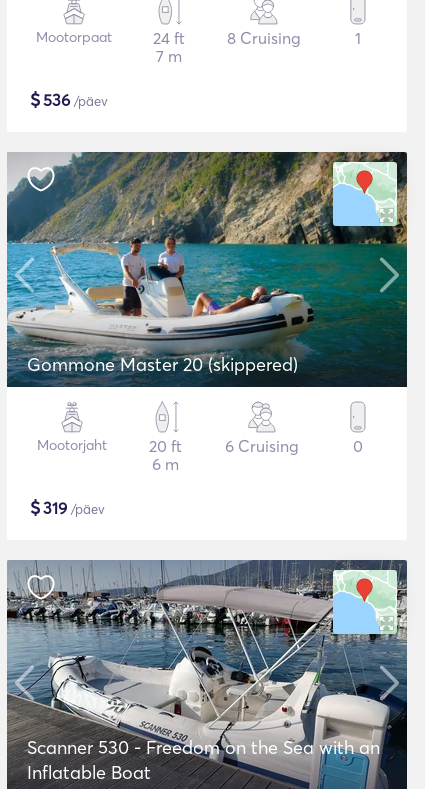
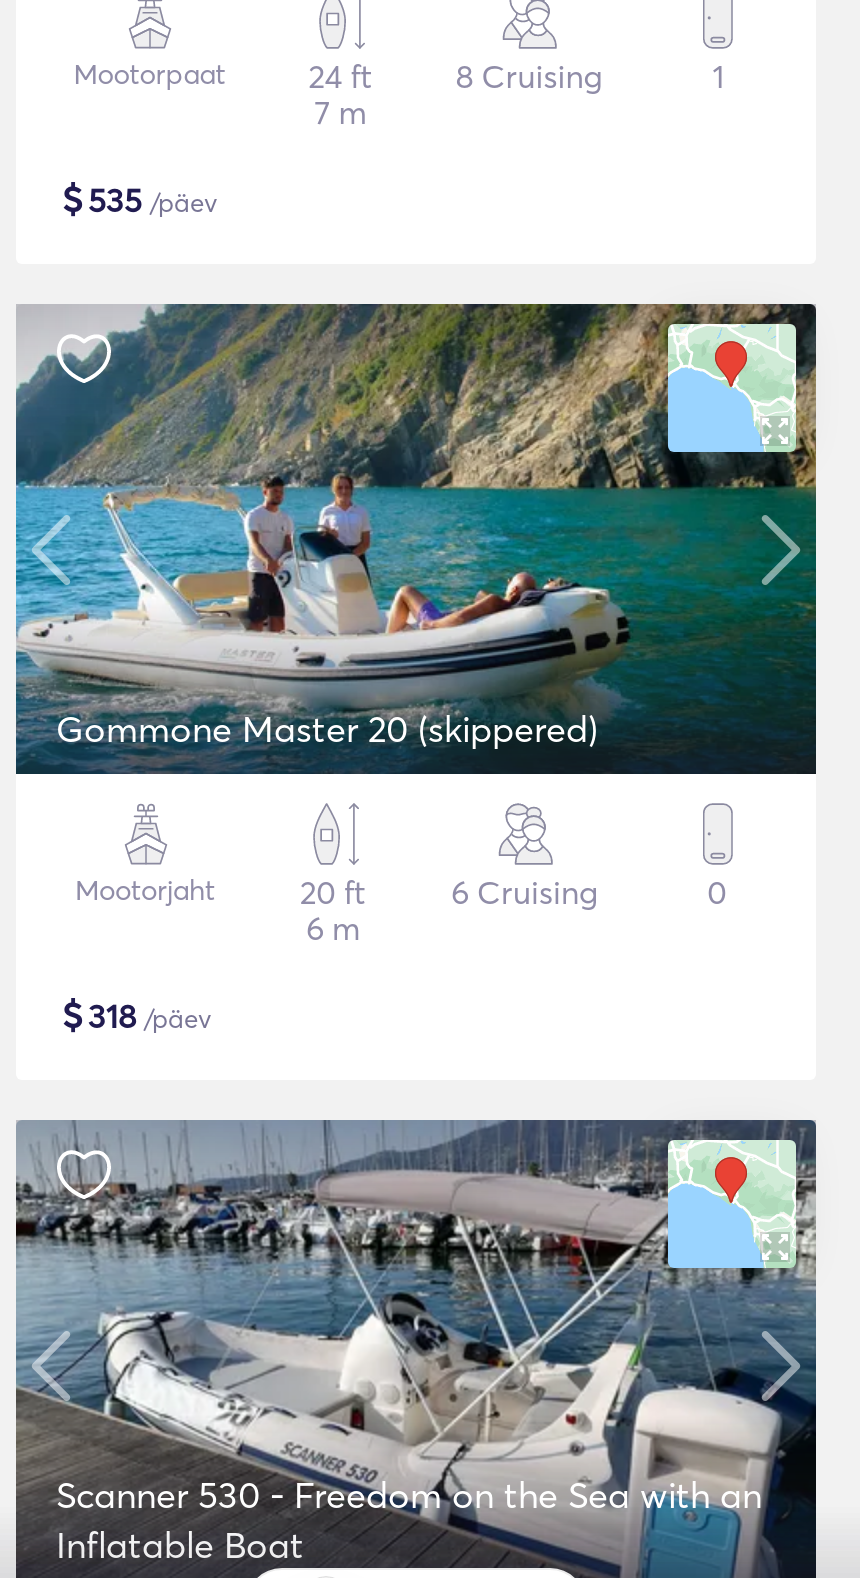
[30,88,108,111] $536 /päev -> [62,176,218,222] $535 /päev
[30,496,105,519] $319 /päev -> [62,992,212,1038] $318 /päev

